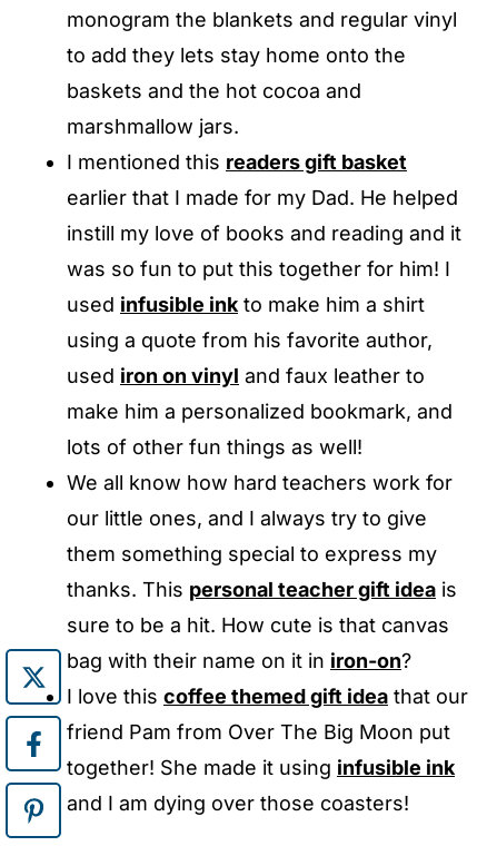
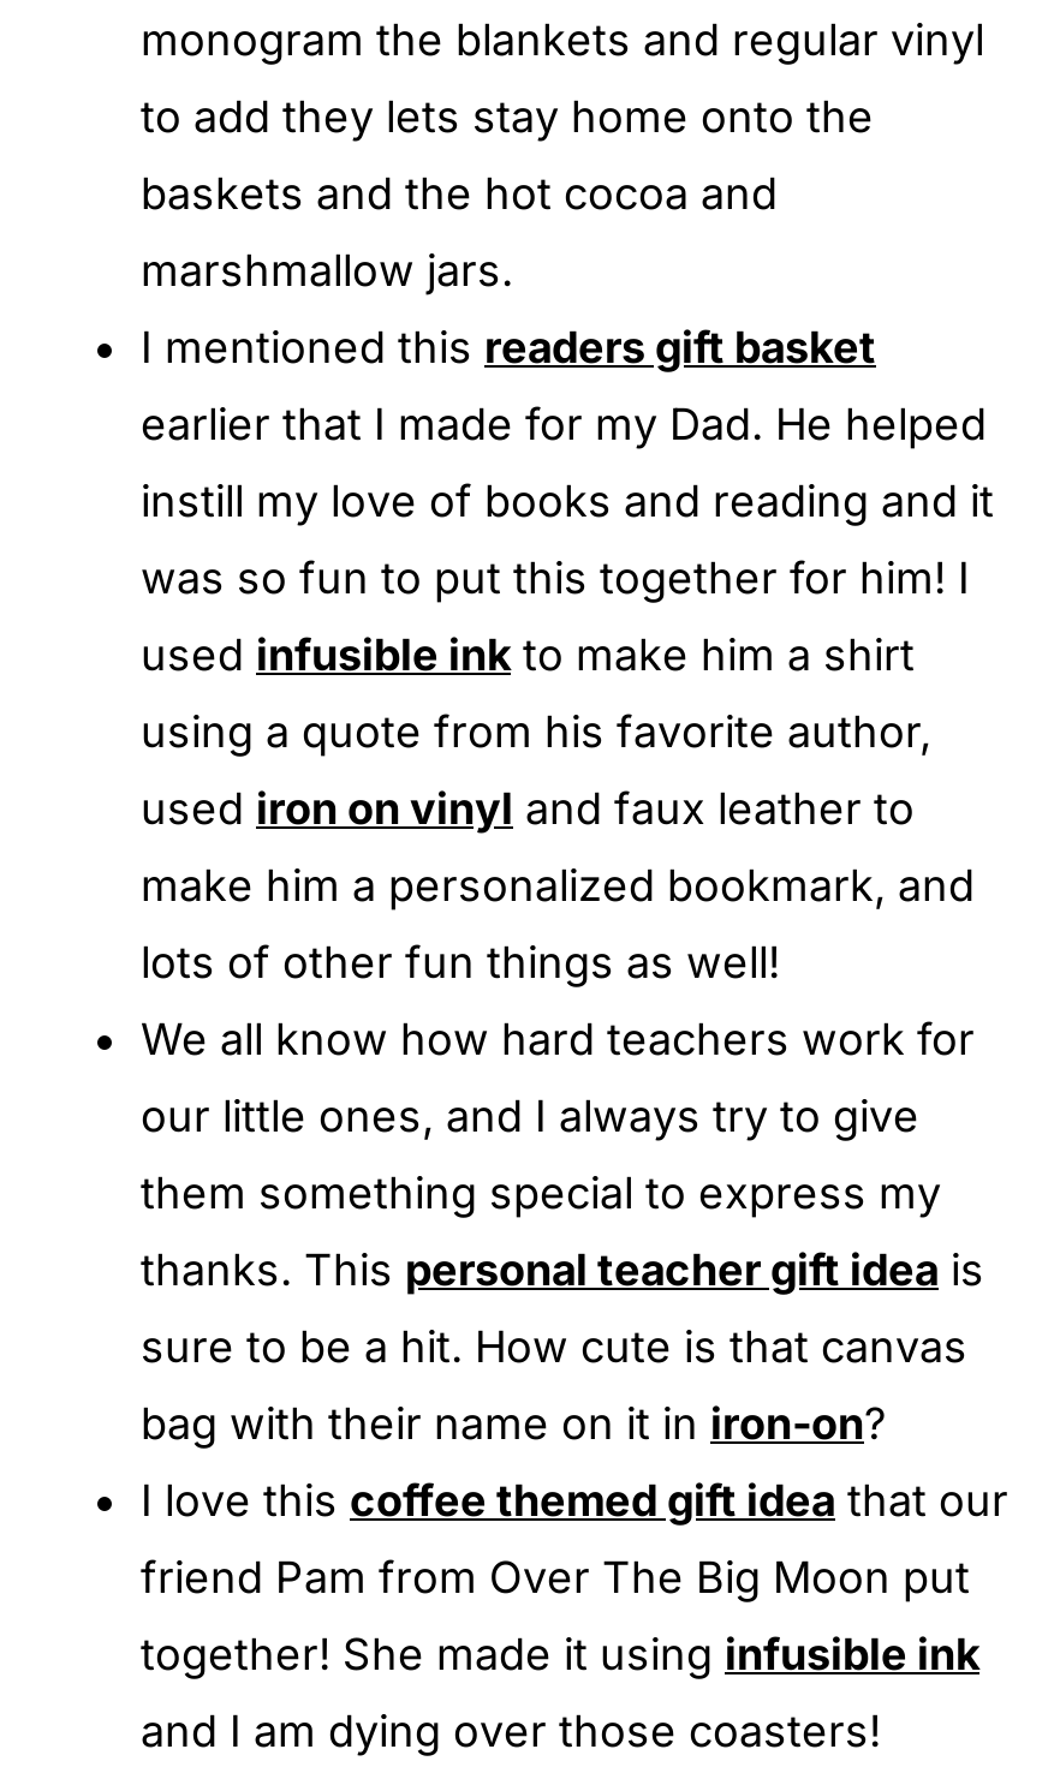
[4,648,62,706] [image] -> none
[4,715,62,773] [image] -> none
[4,781,62,839] [image] -> none

